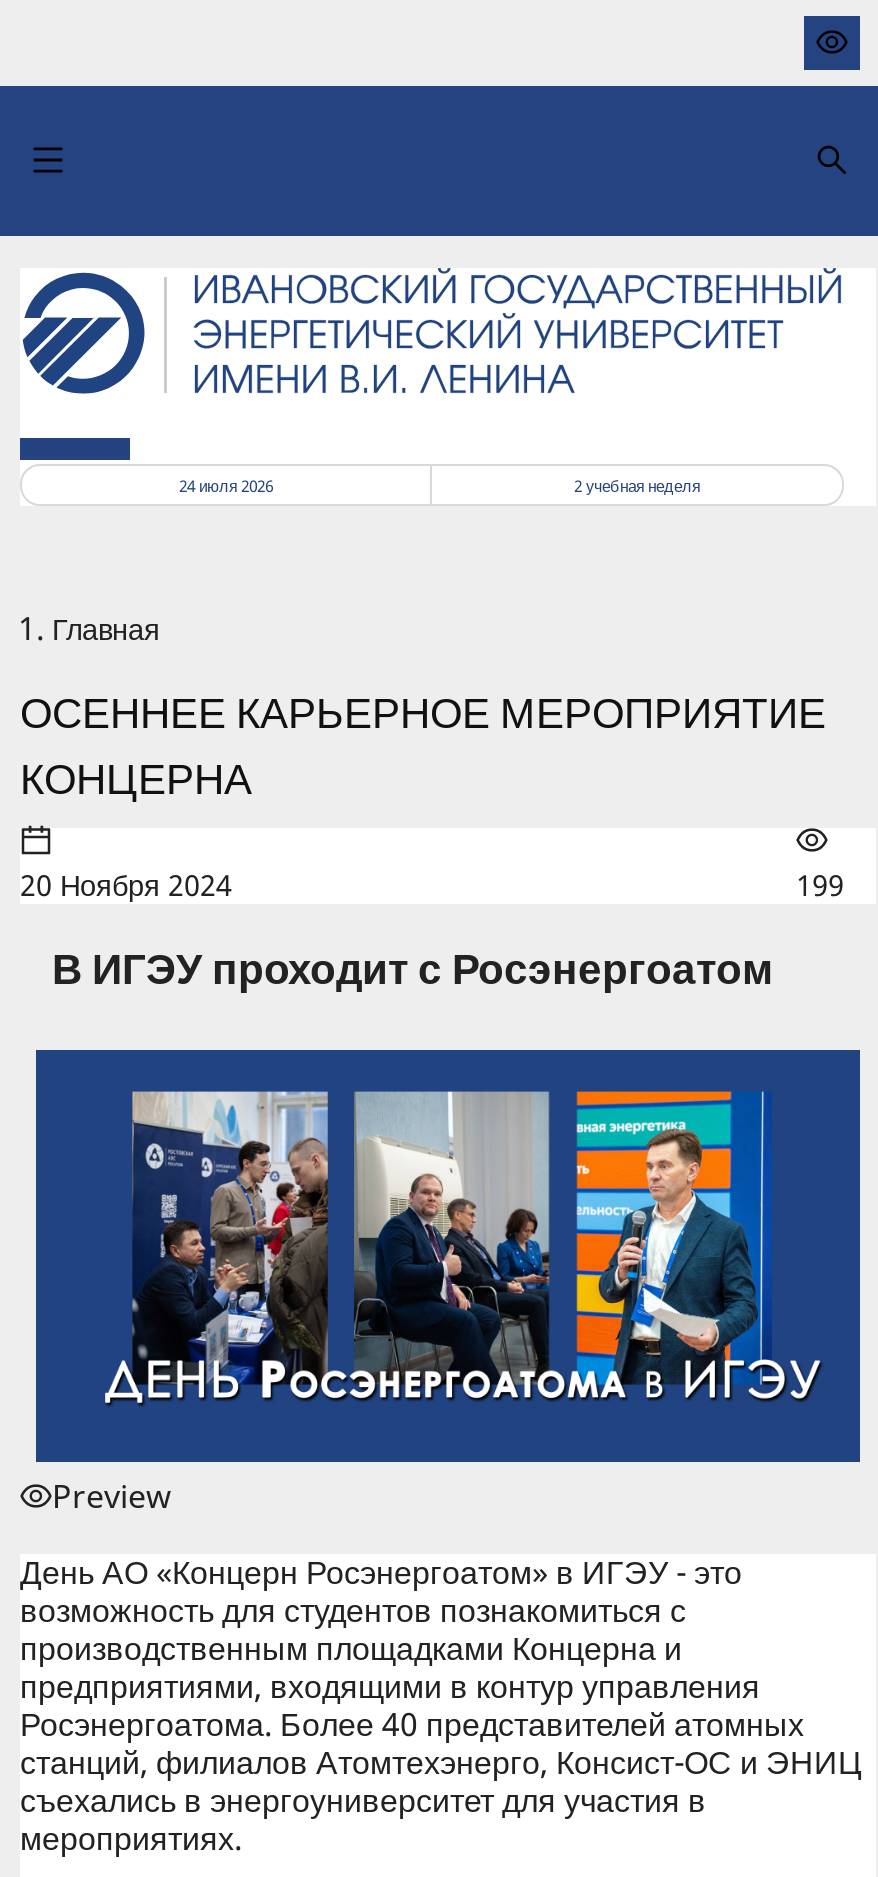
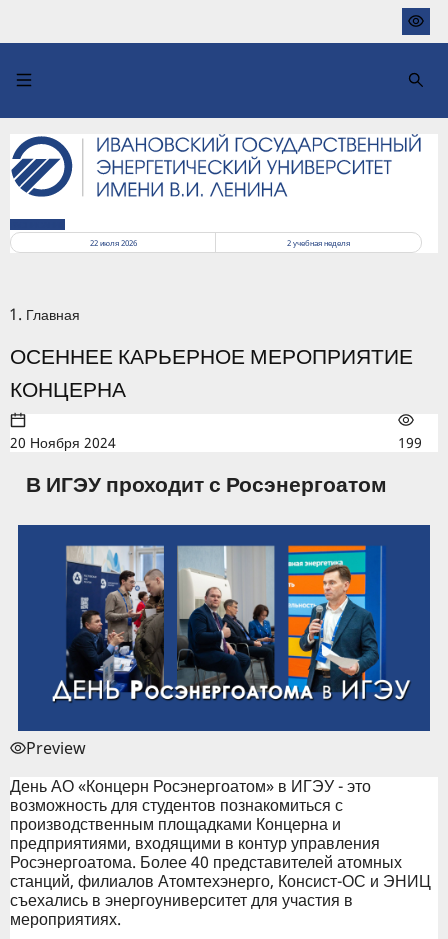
[179,473,273,495] 24 июля 2026 -> [89,237,136,248] 22 июля 2026

